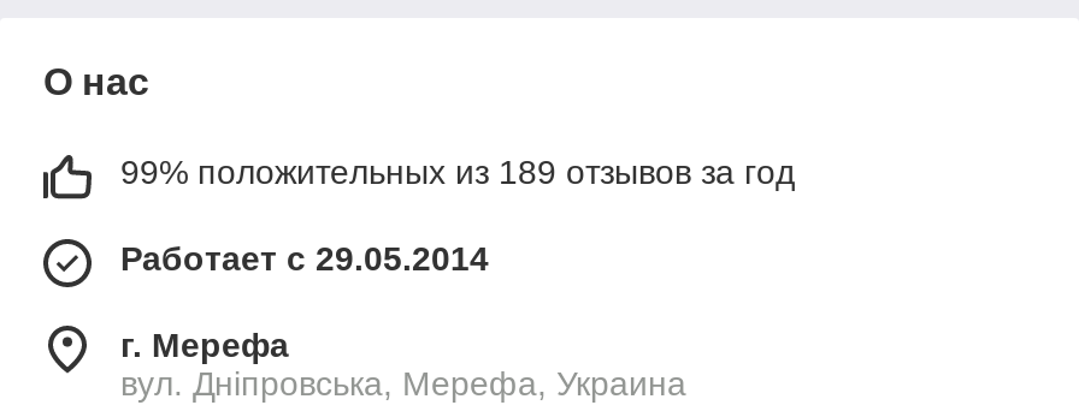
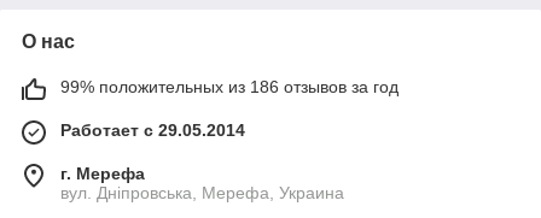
[120,154,795,192] 99% положительных из 189 отзывов за год -> [60,78,399,97] 99% положительных из 186 отзывов за год

